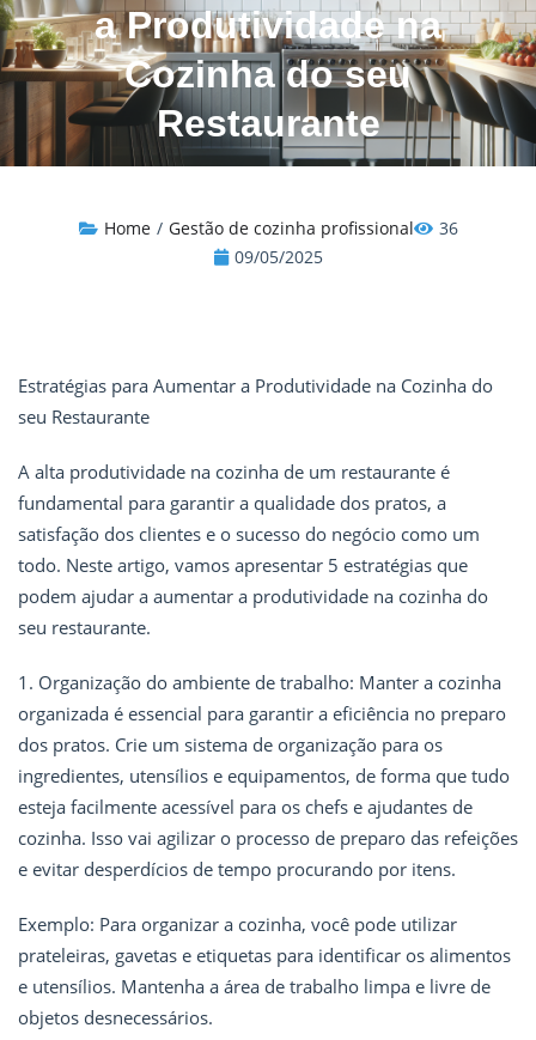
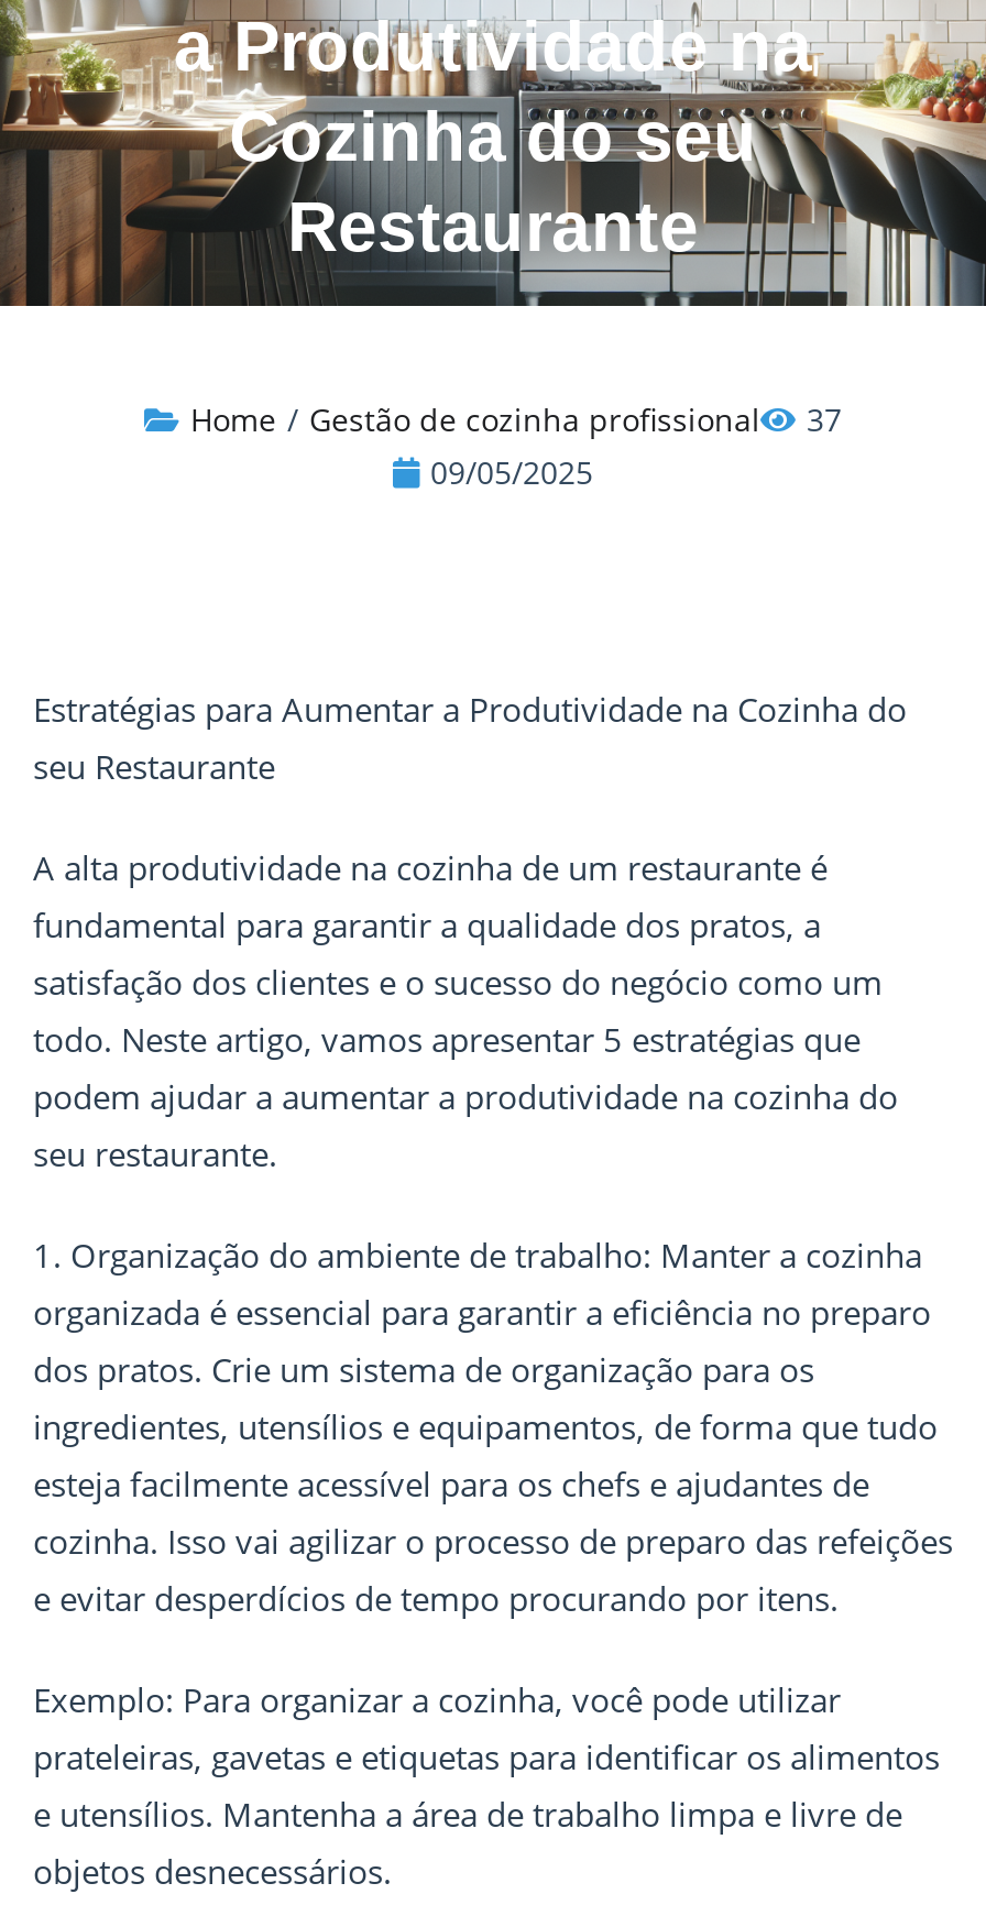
[103,217,458,239] Home / Gestão de cozinha profissional 36 -> [190,398,842,440] Home / Gestão de cozinha profissional 37

